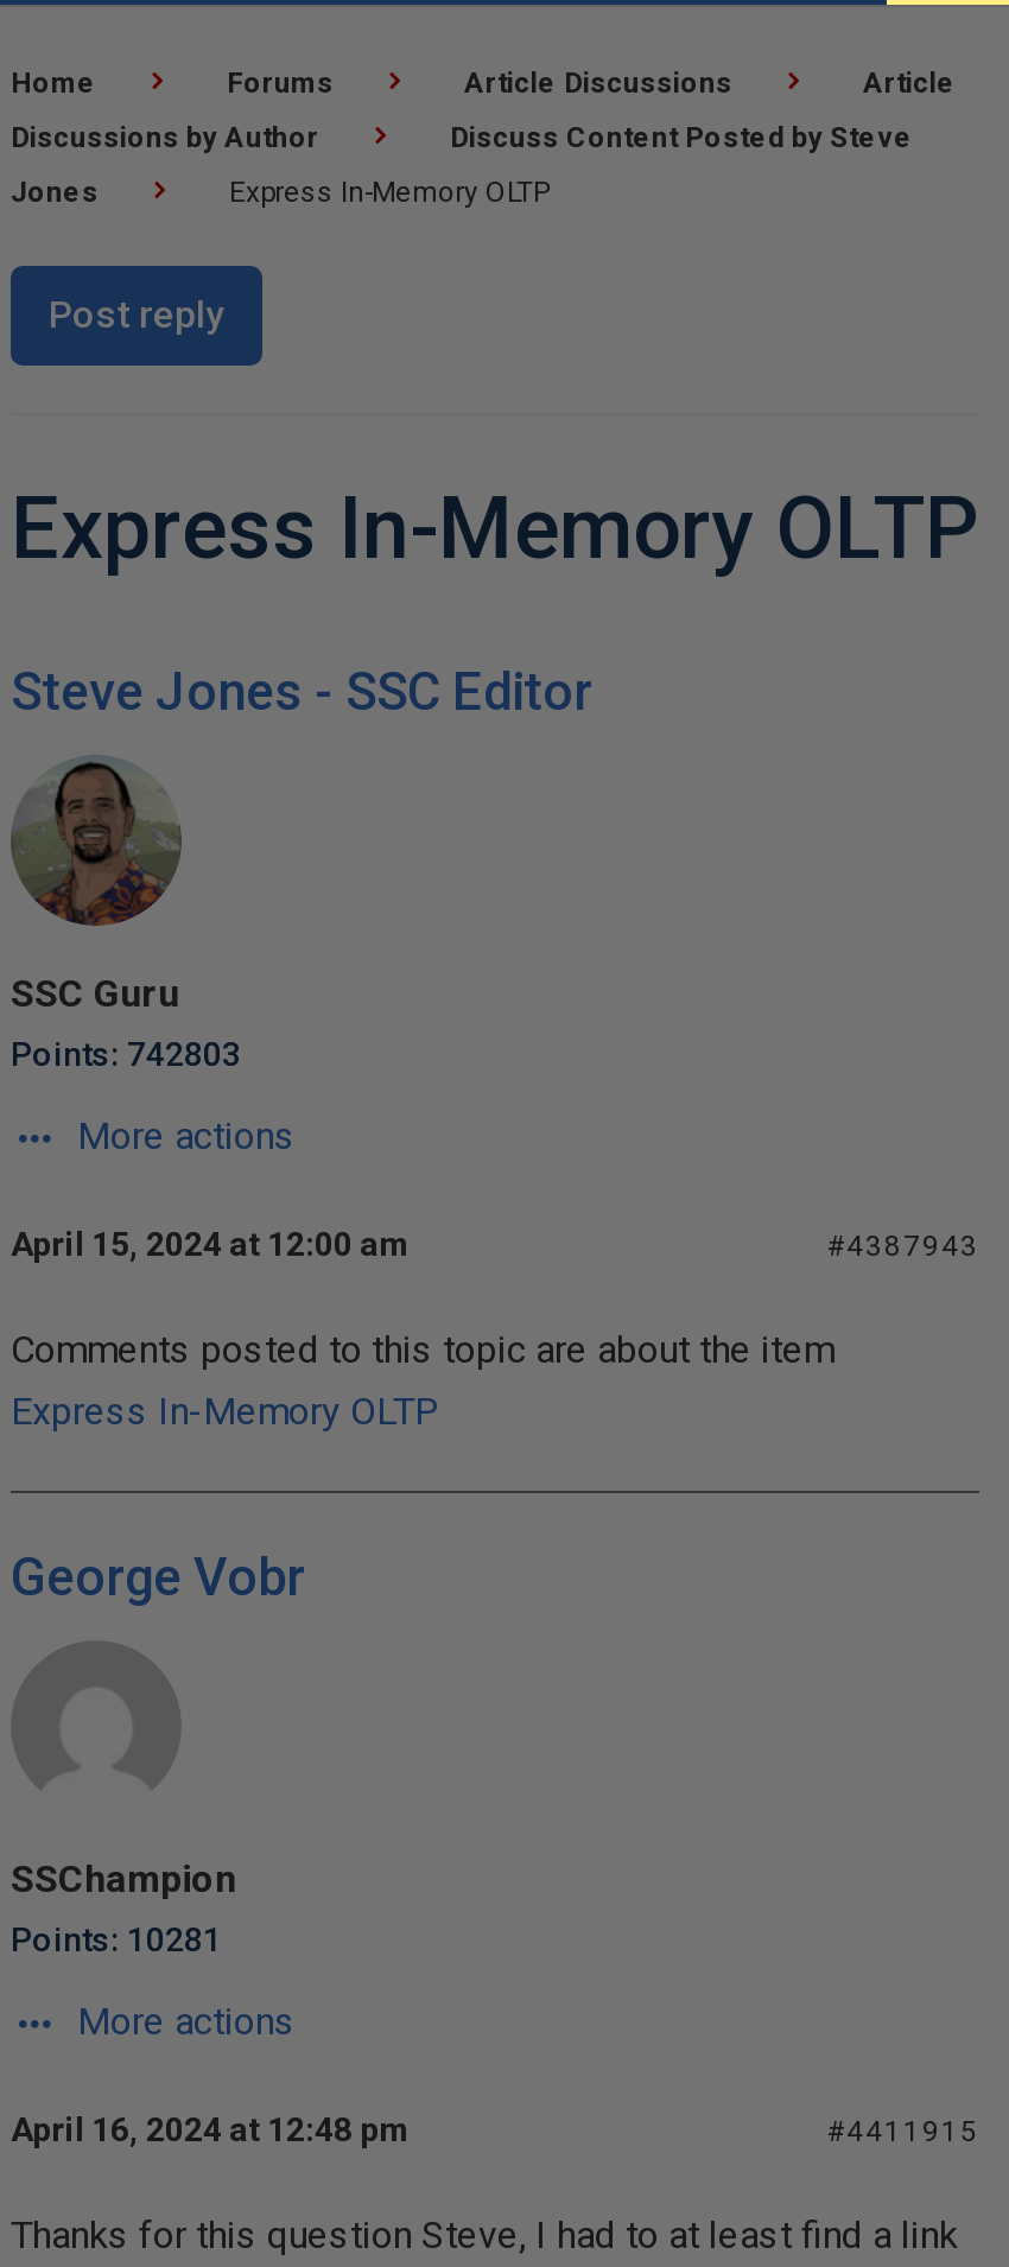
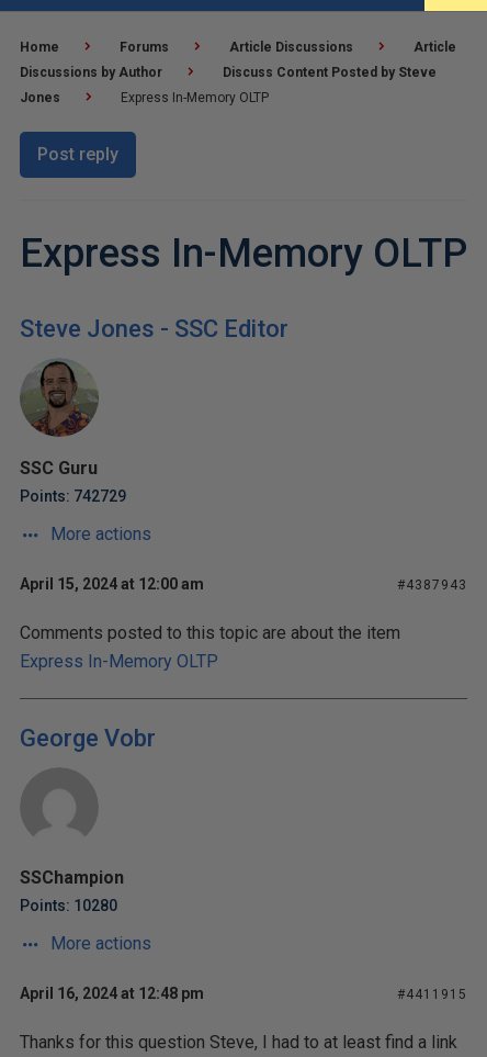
[11,1035,241,1073] Points: 742803 -> [20,487,126,505] Points: 742729
[11,1920,222,1958] Points: 10281 -> [20,897,117,914] Points: 10280

